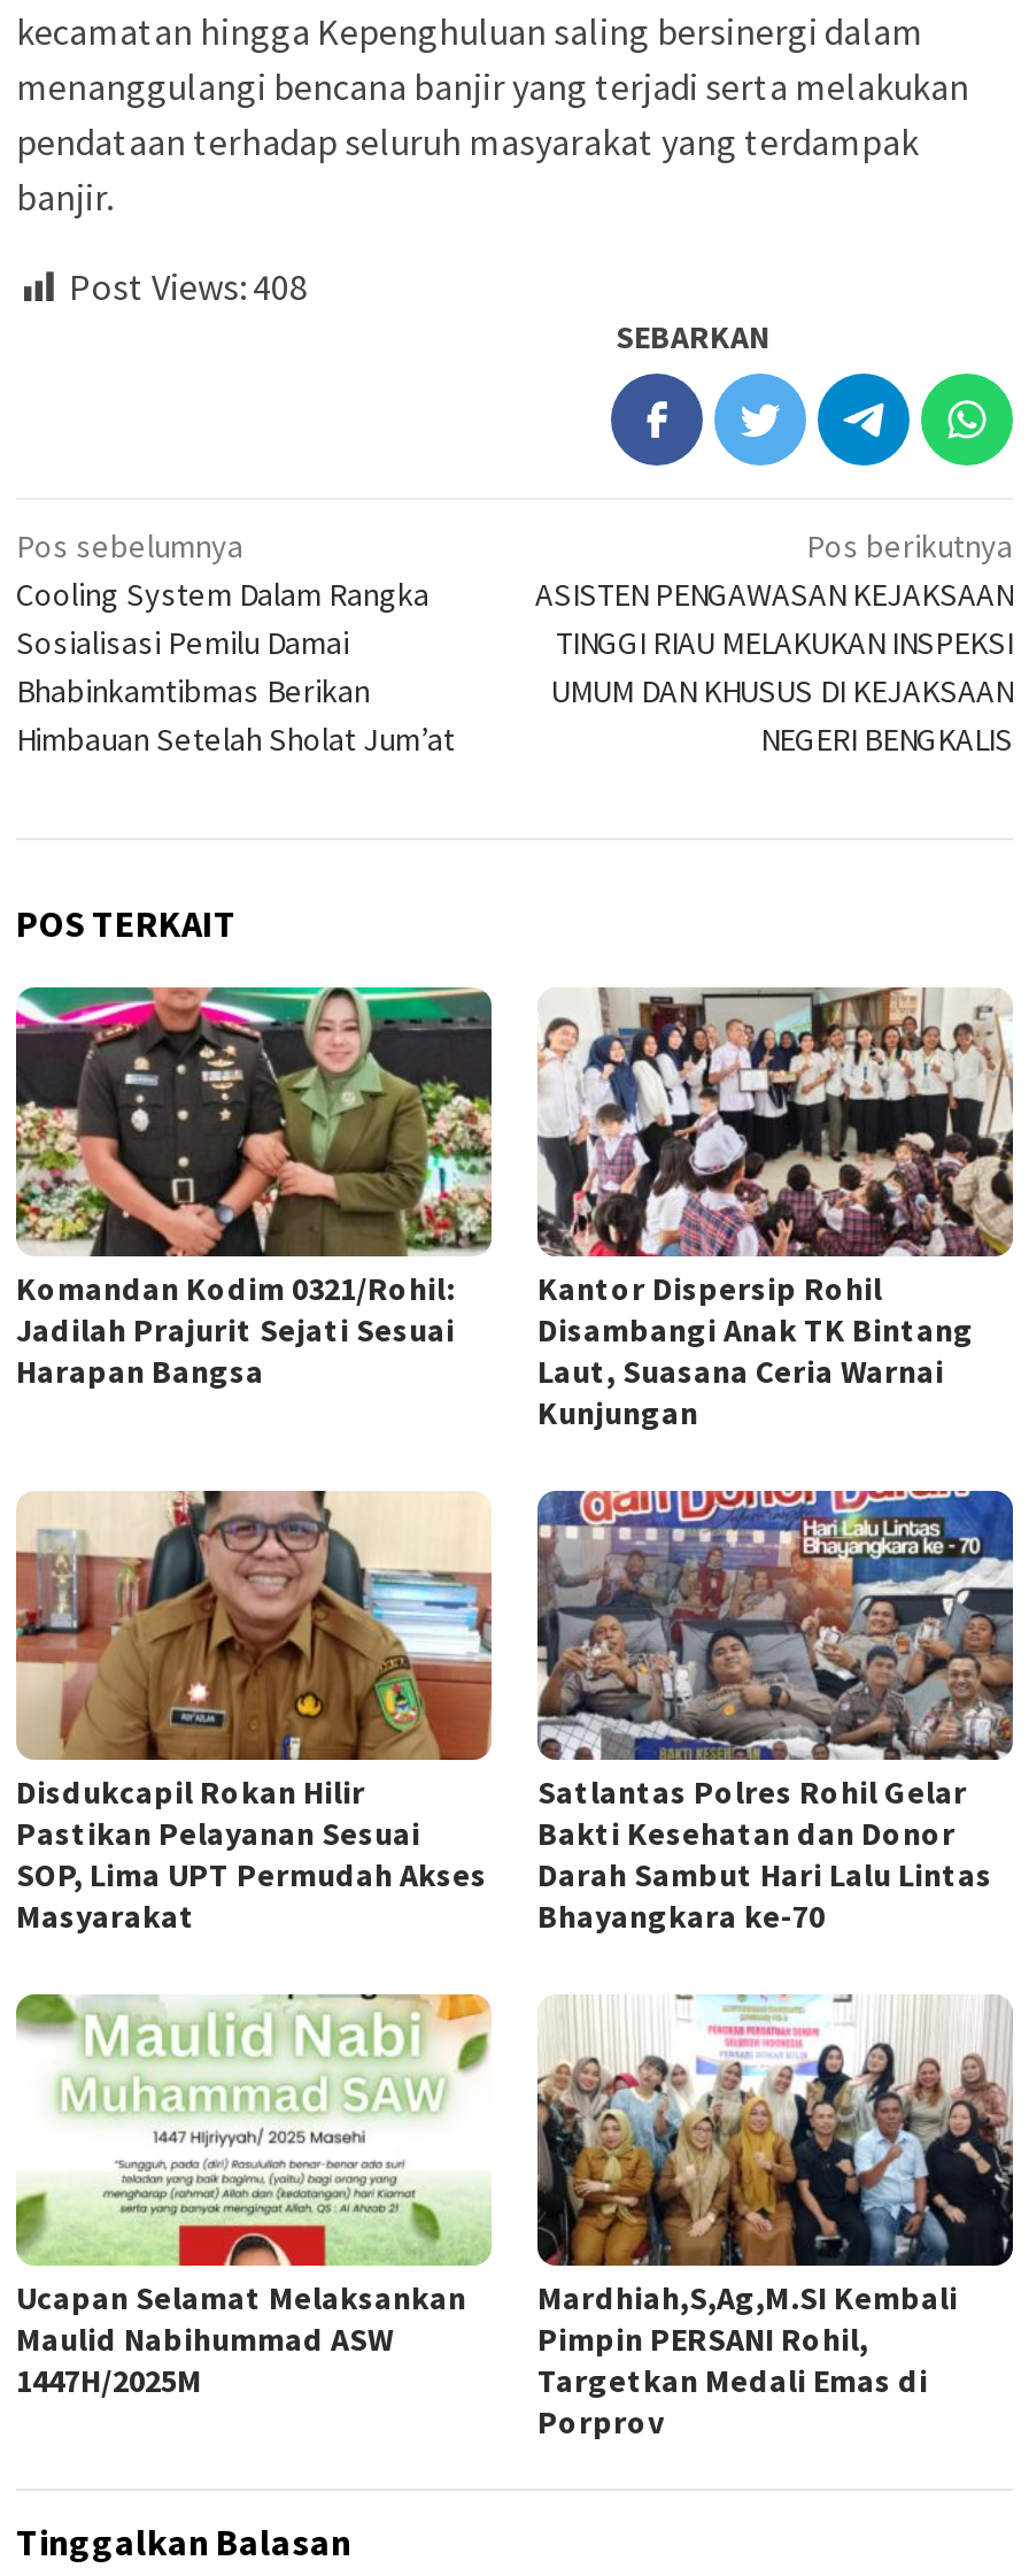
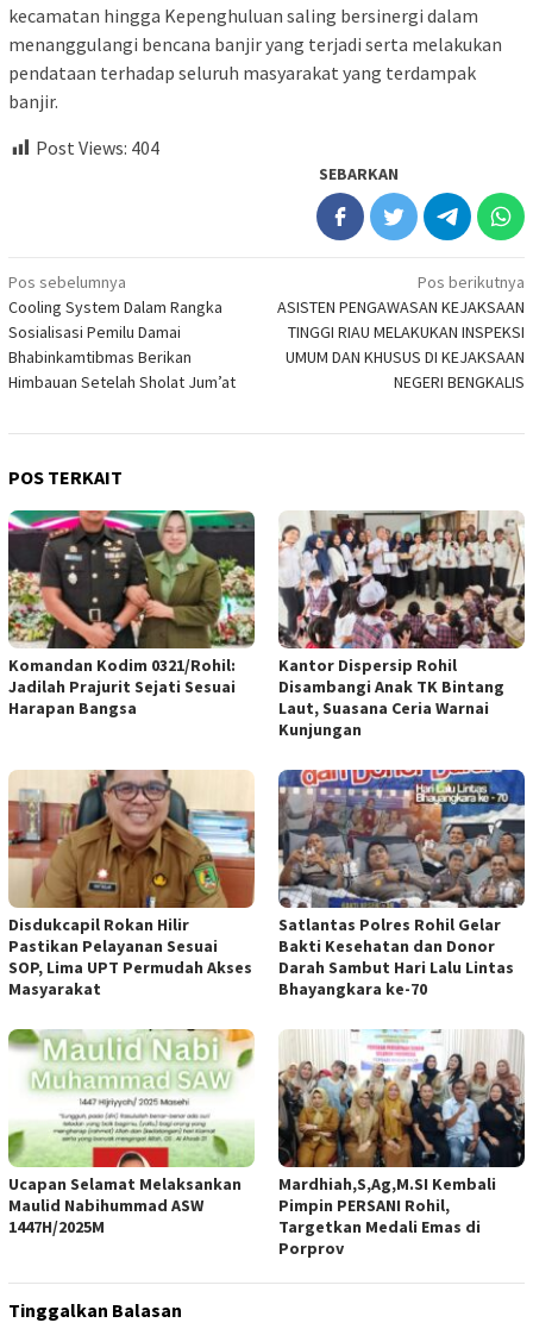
[69,263,308,309] Post Views: 408 -> [36,136,159,160] Post Views: 404

